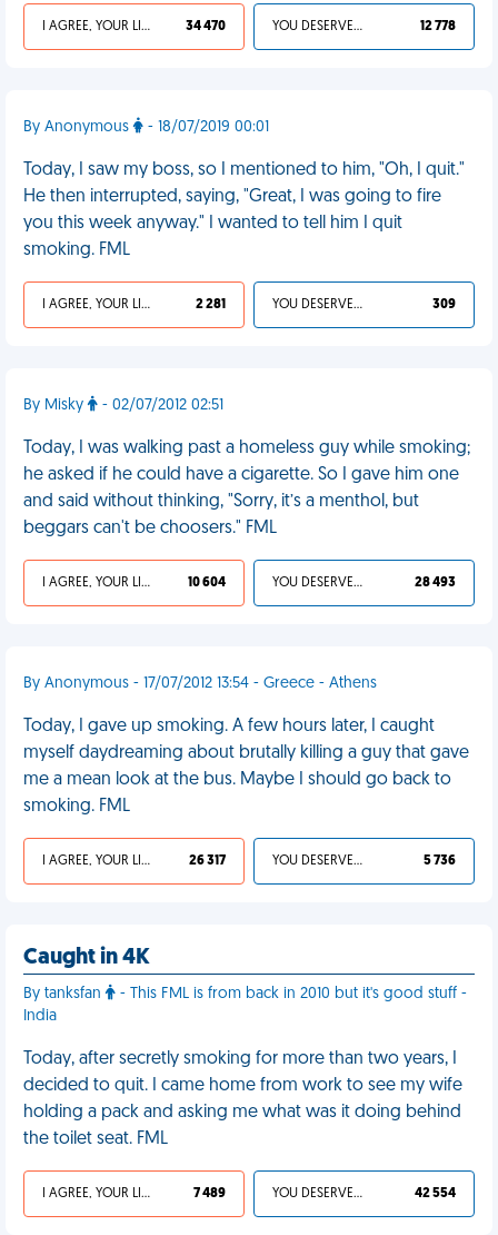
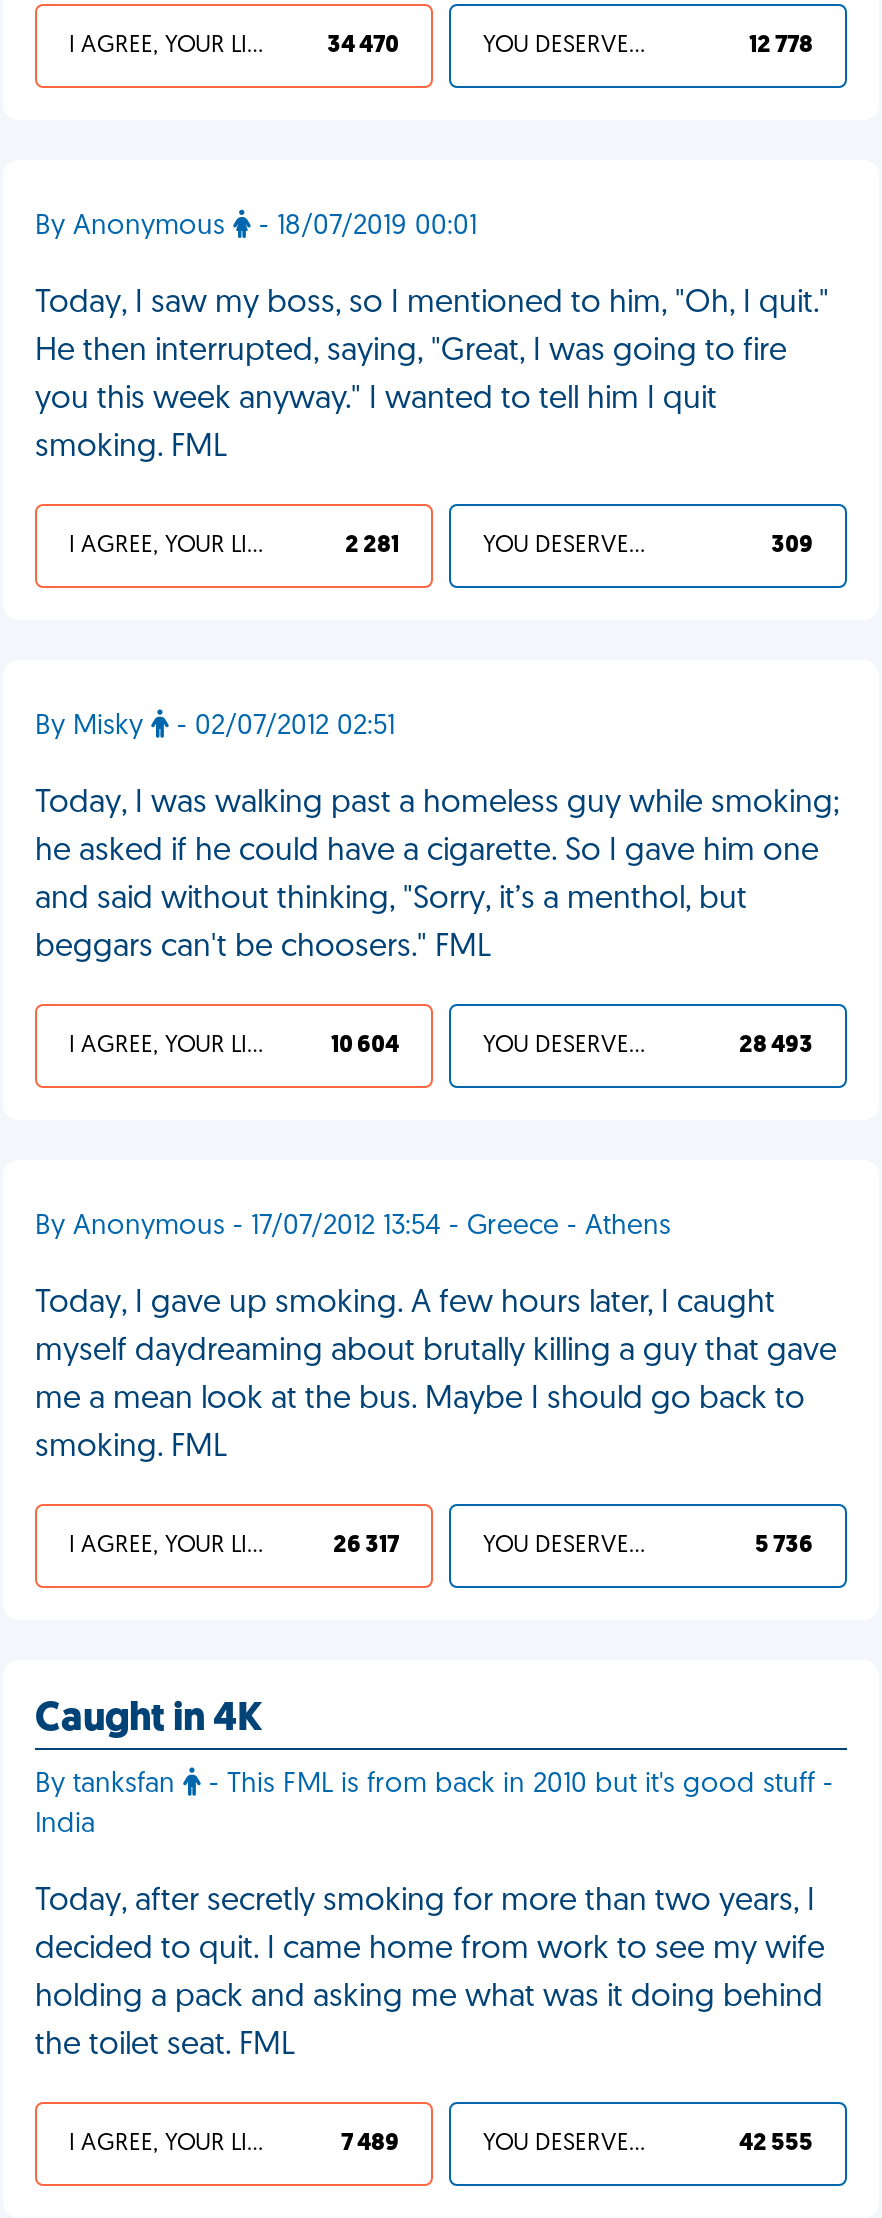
[415,1187,456,1201] 42 554 -> [739,2132,813,2156] 42 555

